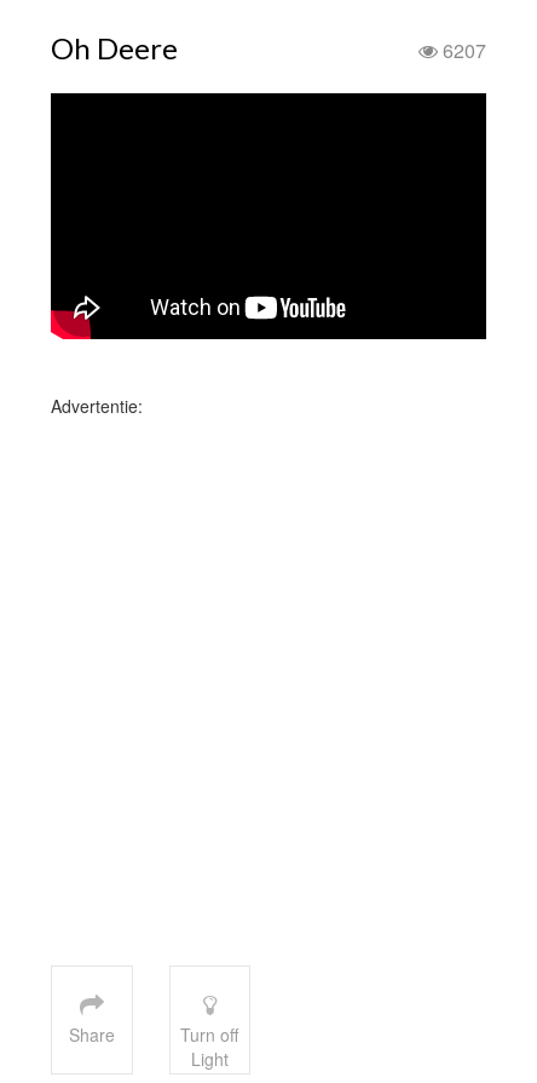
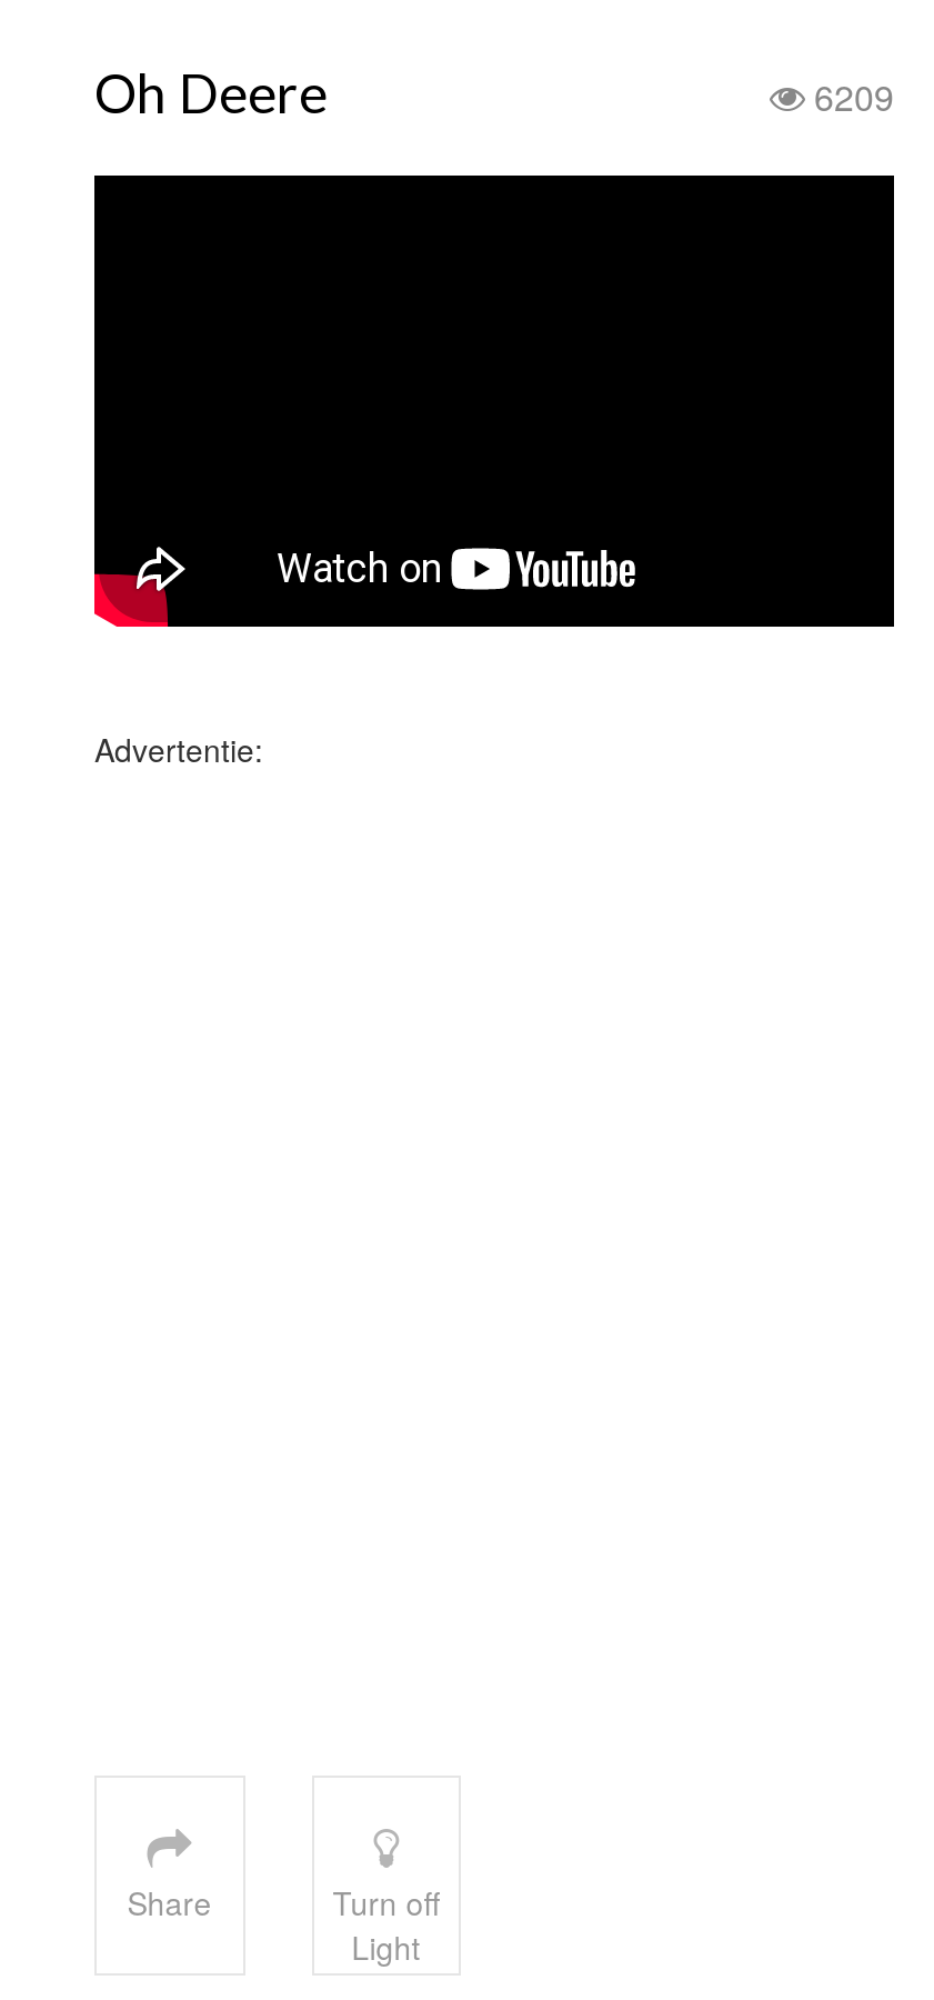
[443,36,486,64] 6207 -> [814,71,894,122] 6209

